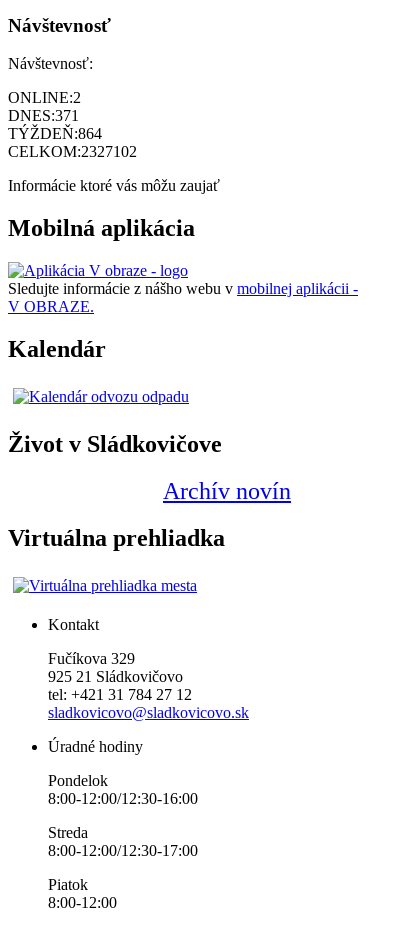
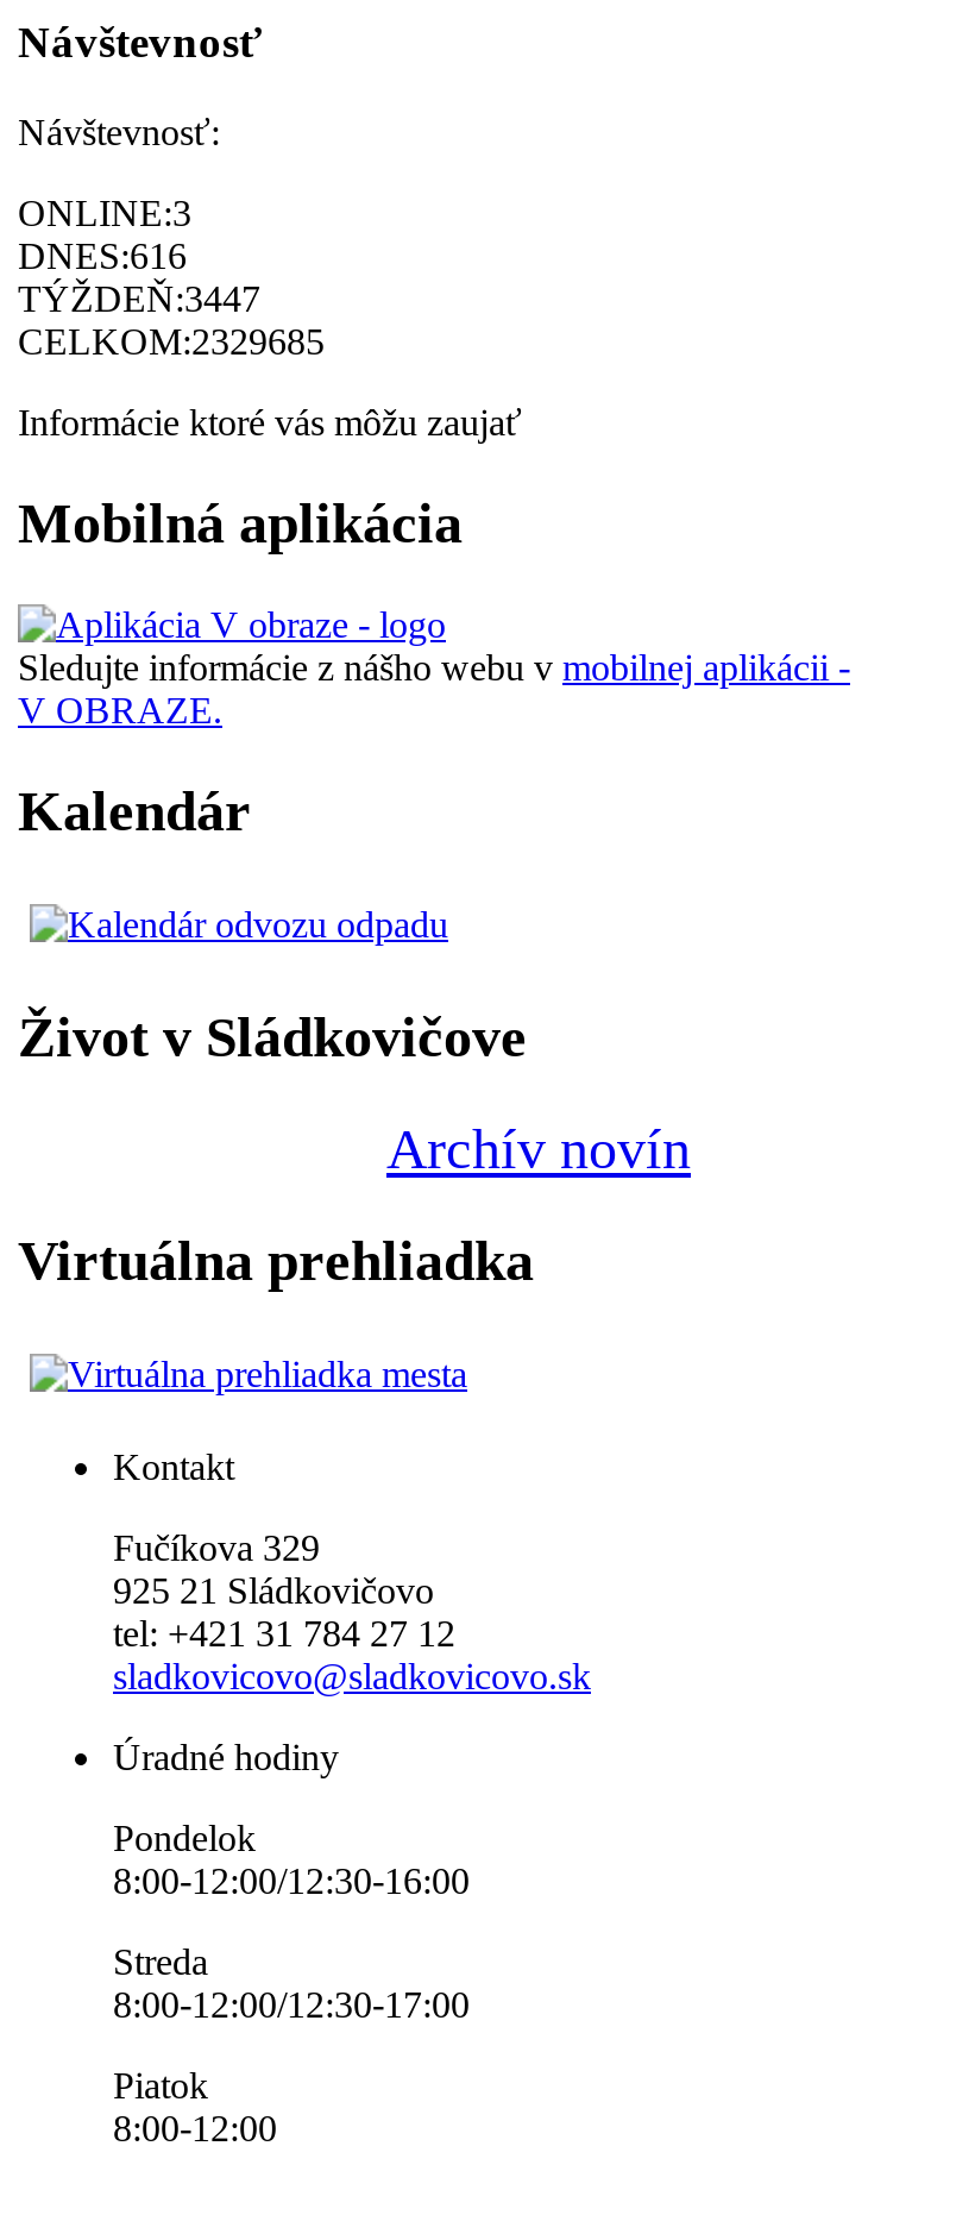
[8,89,81,106] ONLINE:2 -> [18,194,191,234] ONLINE:3
[8,107,79,124] DNES:371 -> [18,236,187,277] DNES:616
[8,125,102,142] TÝŽDEŇ:864 -> [18,279,260,320] TÝŽDEŇ:3447
[8,143,137,160] CELKOM:2327102 -> [18,322,325,363] CELKOM:2329685

